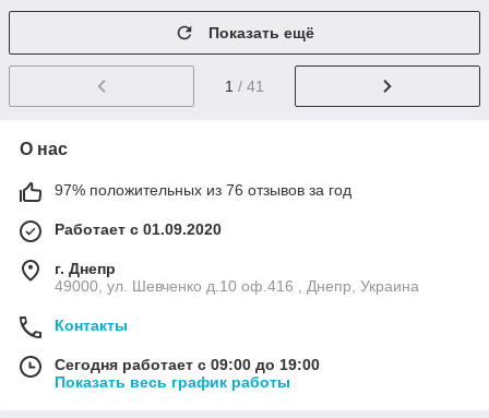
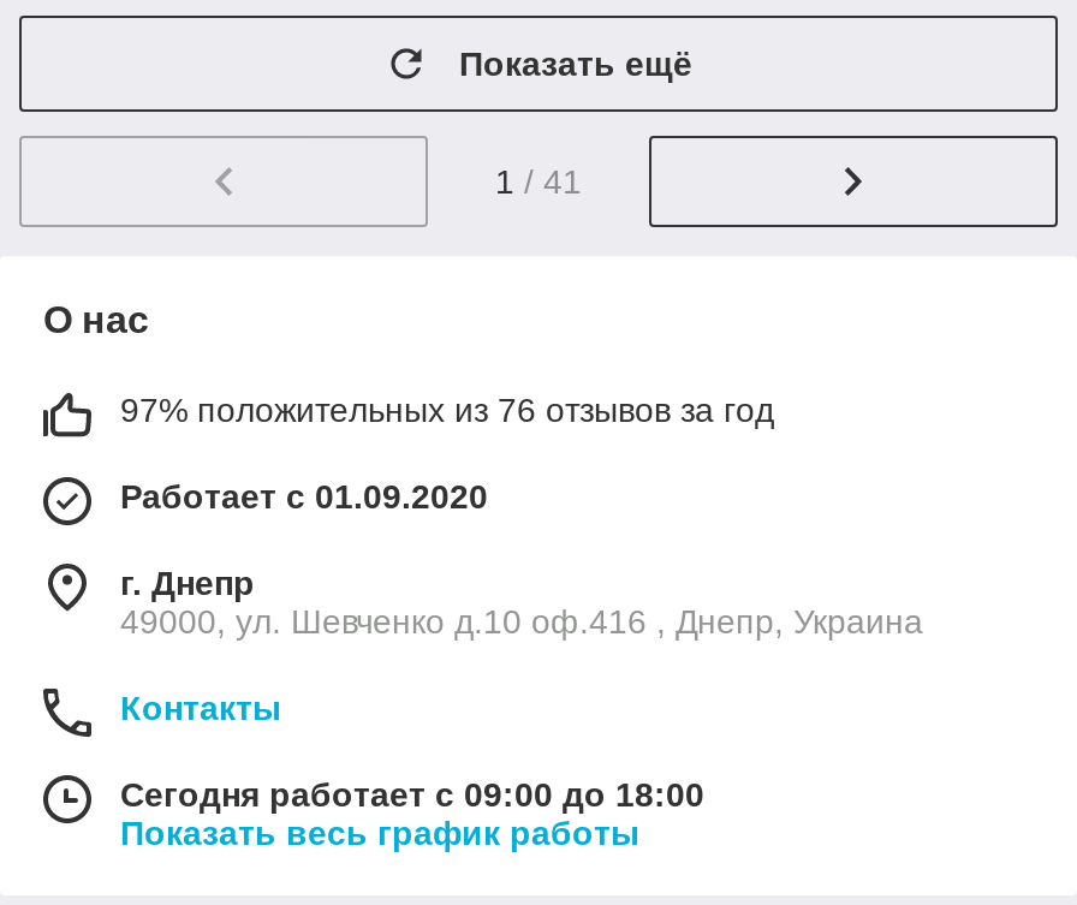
[55,356,320,373] Сегодня работает с 09:00 до 19:00 -> [120,775,704,814] Сегодня работает с 09:00 до 18:00

